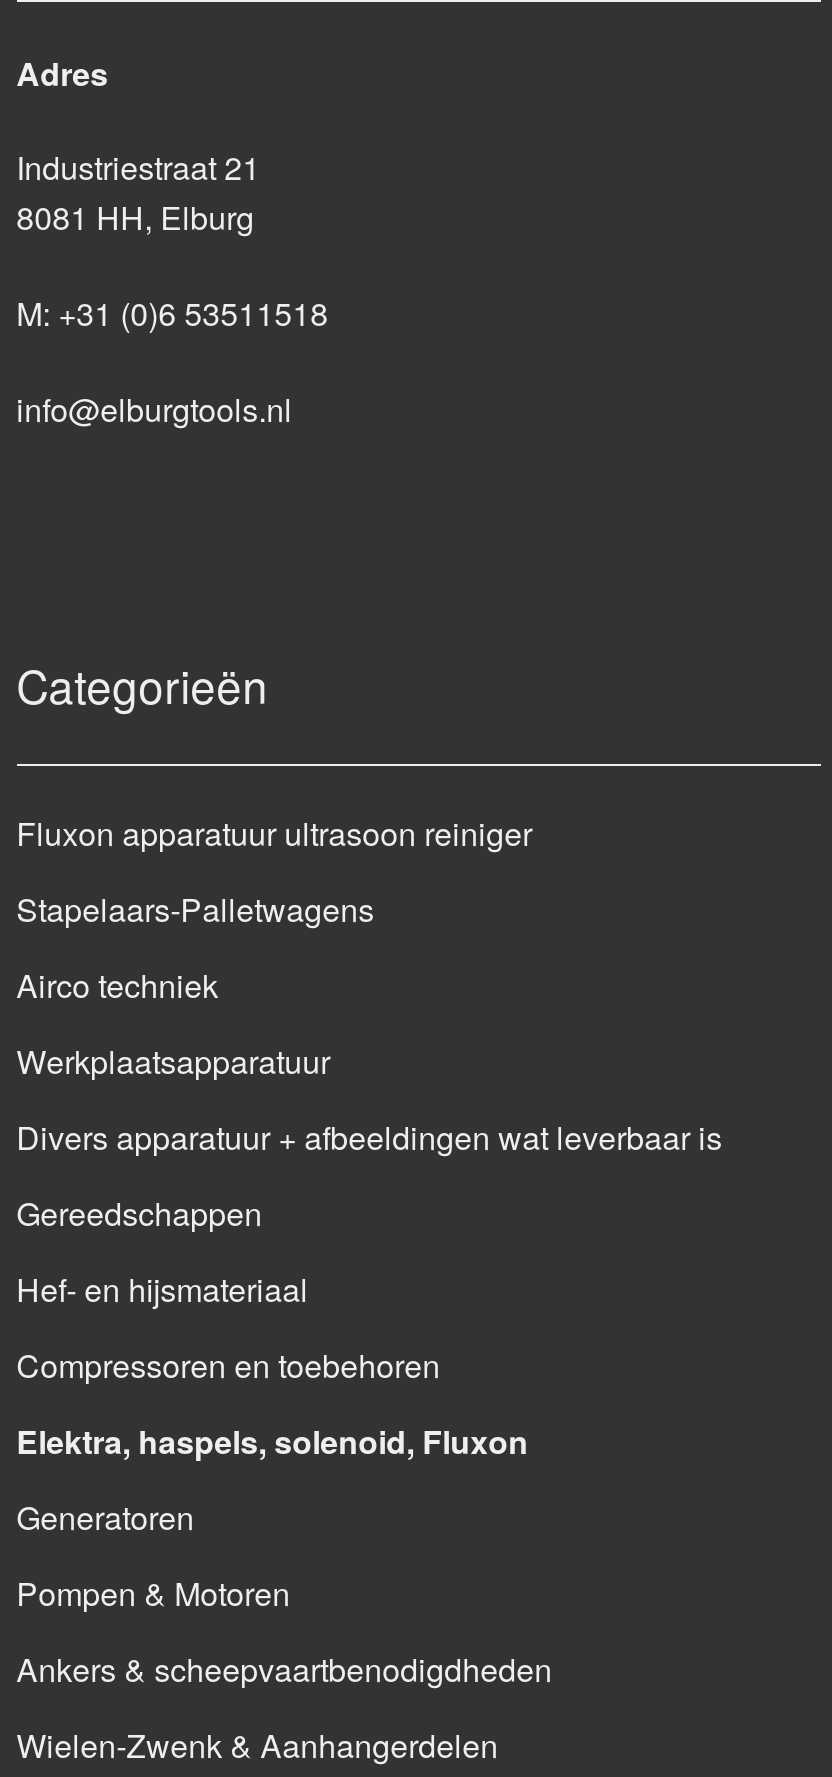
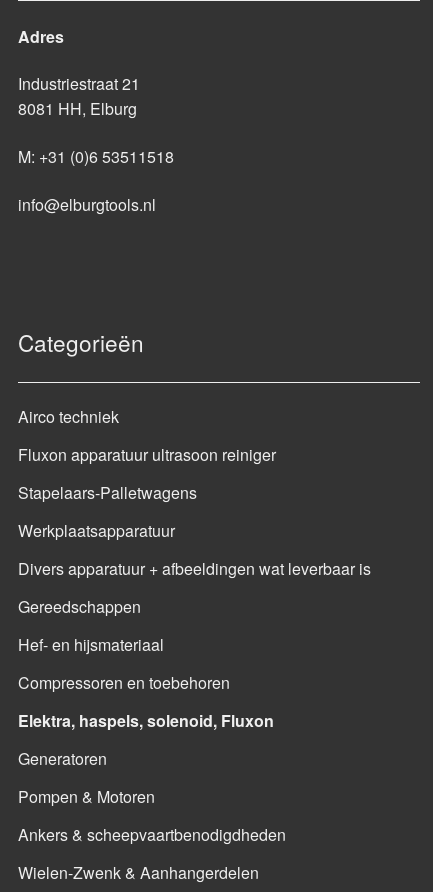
moved [16,810,532,932] -> [18,443,276,504]: Fluxon apparatuur ultrasoon reiniger | Stapelaars-Palletwagens
moved [16,962,218,1008] -> [18,405,119,428]: Airco techniek

